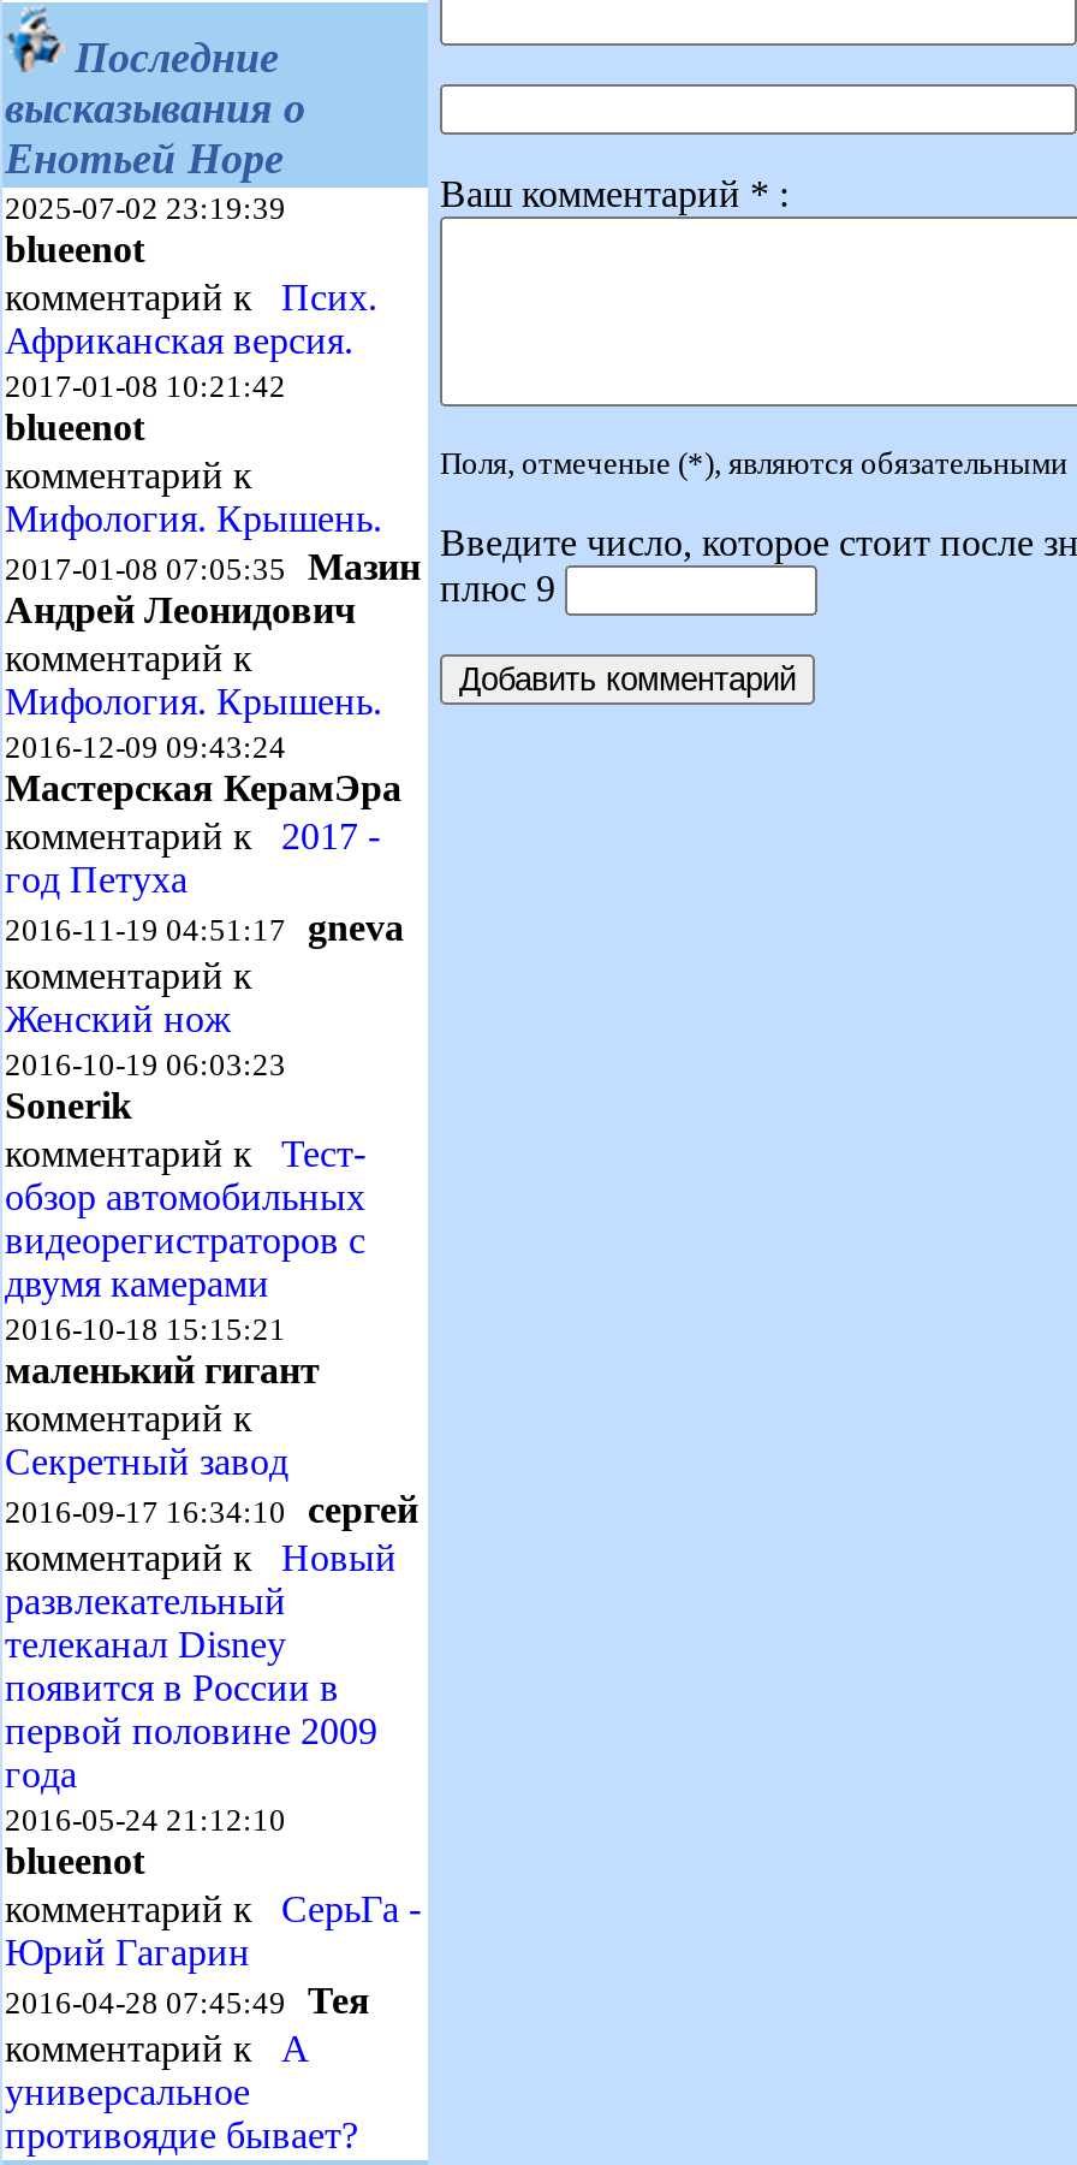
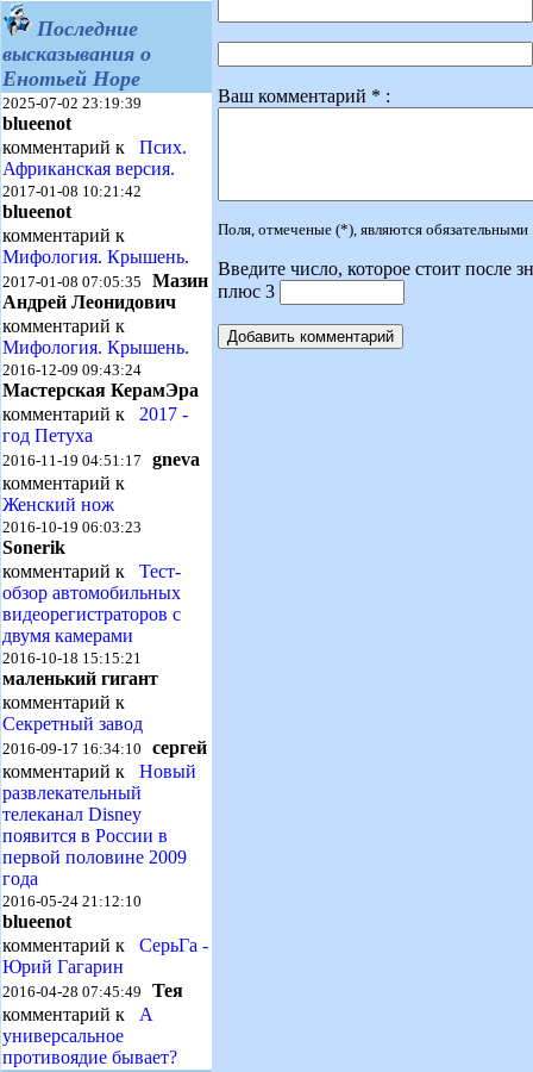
[440,567,565,608] плюс 9 -> [218,281,280,301] плюс 3

